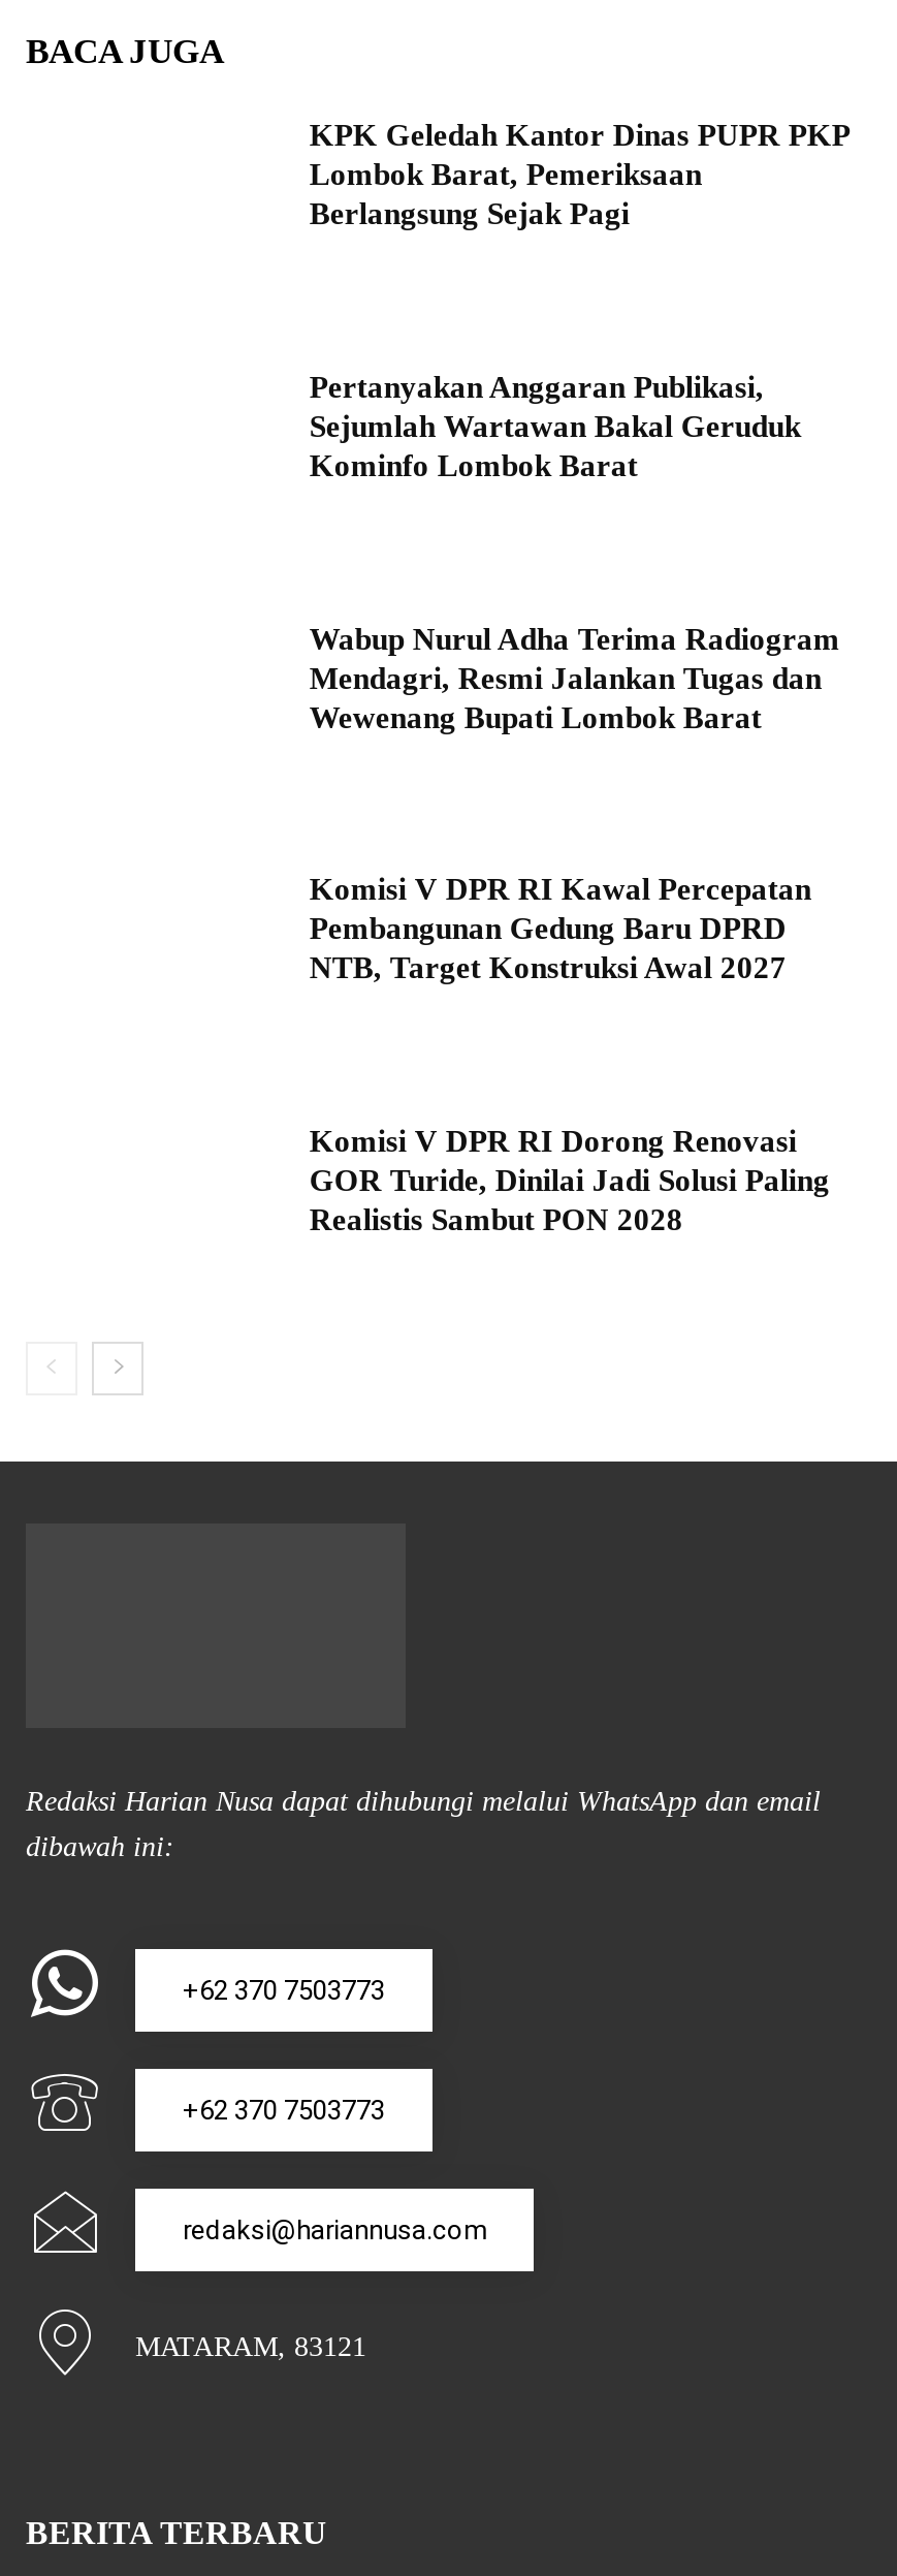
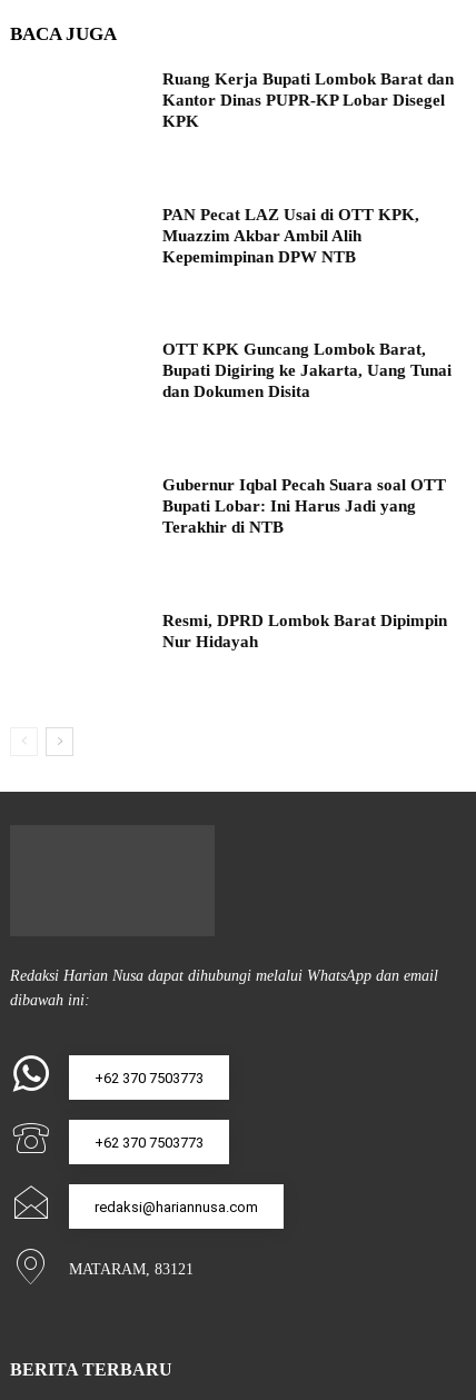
[309,120,850,231] KPK Geledah Kantor Dinas PUPR PKP | Lombok Barat, Pemeriksaan | Berlangsung Sejak Pagi -> [163,70,454,130] Ruang Kerja Bupati Lombok Barat dan | Kantor Dinas PUPR-KP Lobar Disegel | KPK
[309,371,801,482] Pertanyakan Anggaran Publikasi, | Sejumlah Wartawan Bakal Geruduk | Kominfo Lombok Barat -> [163,205,420,265] PAN Pecat LAZ Usai di OTT KPK, | Muazzim Akbar Ambil Alih | Kepemimpinan DPW NTB
[309,622,840,734] Wabup Nurul Adha Terima Radiogram | Mendagri, Resmi Jalankan Tugas dan | Wewenang Bupati Lombok Barat -> [163,340,452,401] OTT KPK Guncang Lombok Barat, | Bupati Digiring ke Jakarta, Uang Tunai | dan Dokumen Disita
[309,874,811,985] Komisi V DPR RI Kawal Percepatan | Pembangunan Gedung Baru DPRD | NTB, Target Konstruksi Awal 2027 -> [163,476,446,536] Gubernur Iqbal Pecah Suara soal OTT | Bupati Lobar: Ini Harus Jadi yang | Terakhir di NTB
[309,1125,830,1237] Komisi V DPR RI Dorong Renovasi | GOR Turide, Dinilai Jadi Solusi Paling | Realistis Sambut PON 2028 -> [163,611,448,650] Resmi, DPRD Lombok Barat Dipimpin | Nur Hidayah

